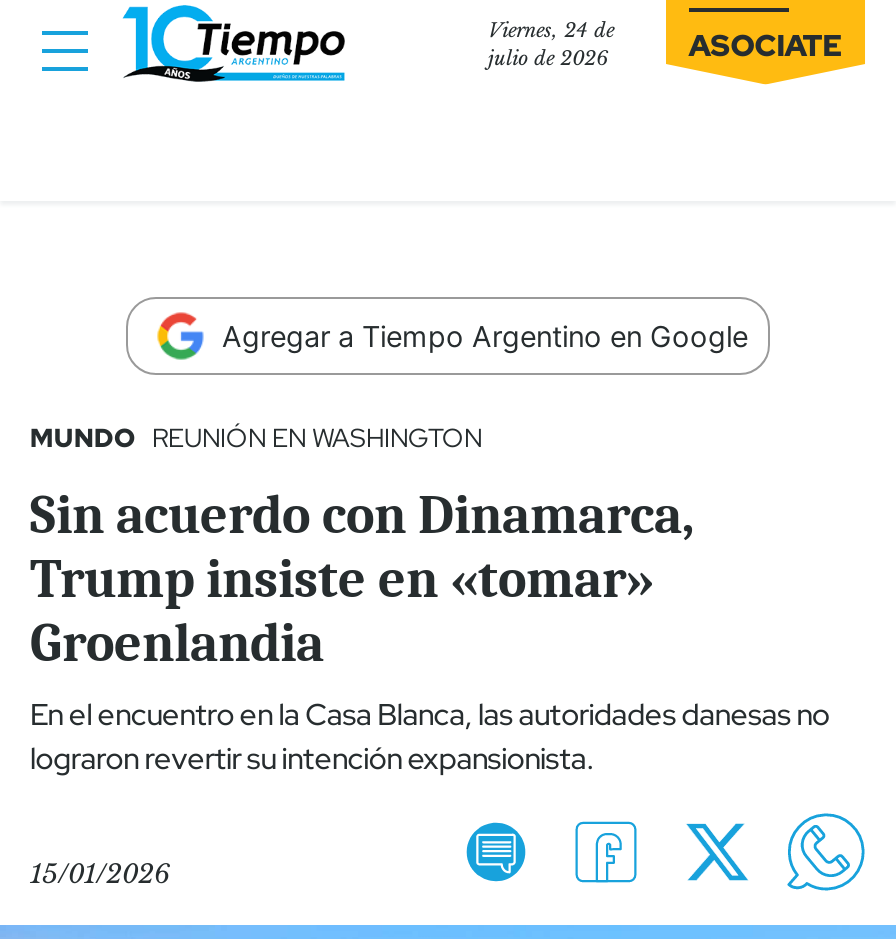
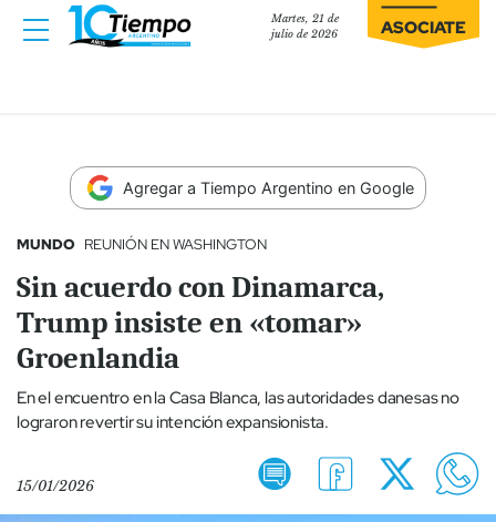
[488,19,614,43] Viernes, 24 de -> [271,12,339,25] Martes, 21 de

